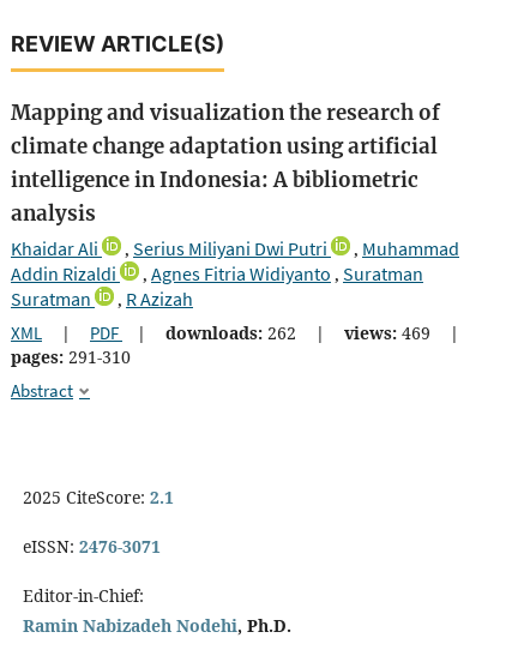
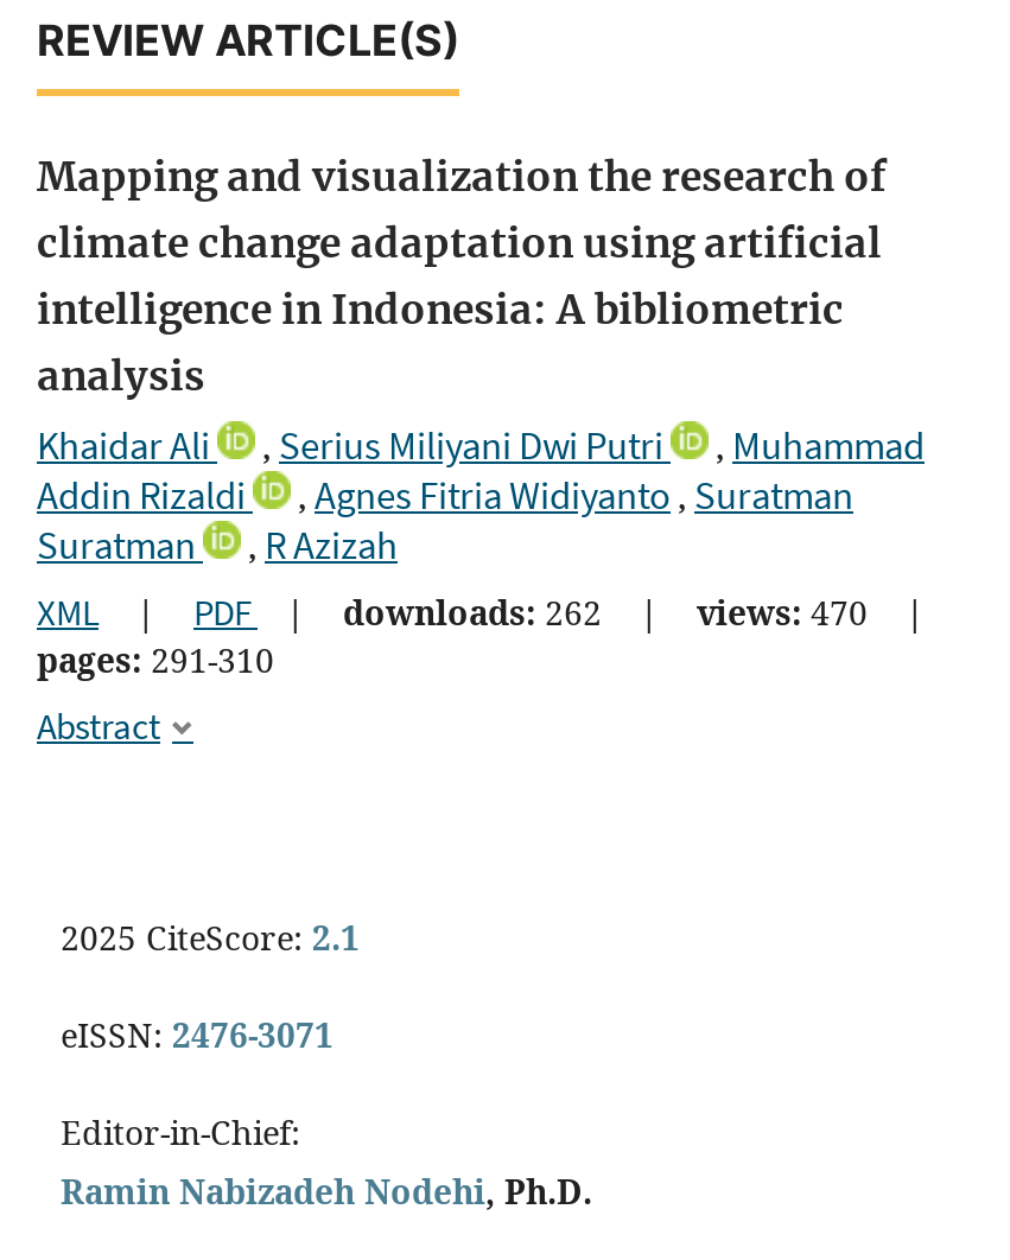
[344,321,435,344] views: 469 -> [697,589,877,634] views: 470

